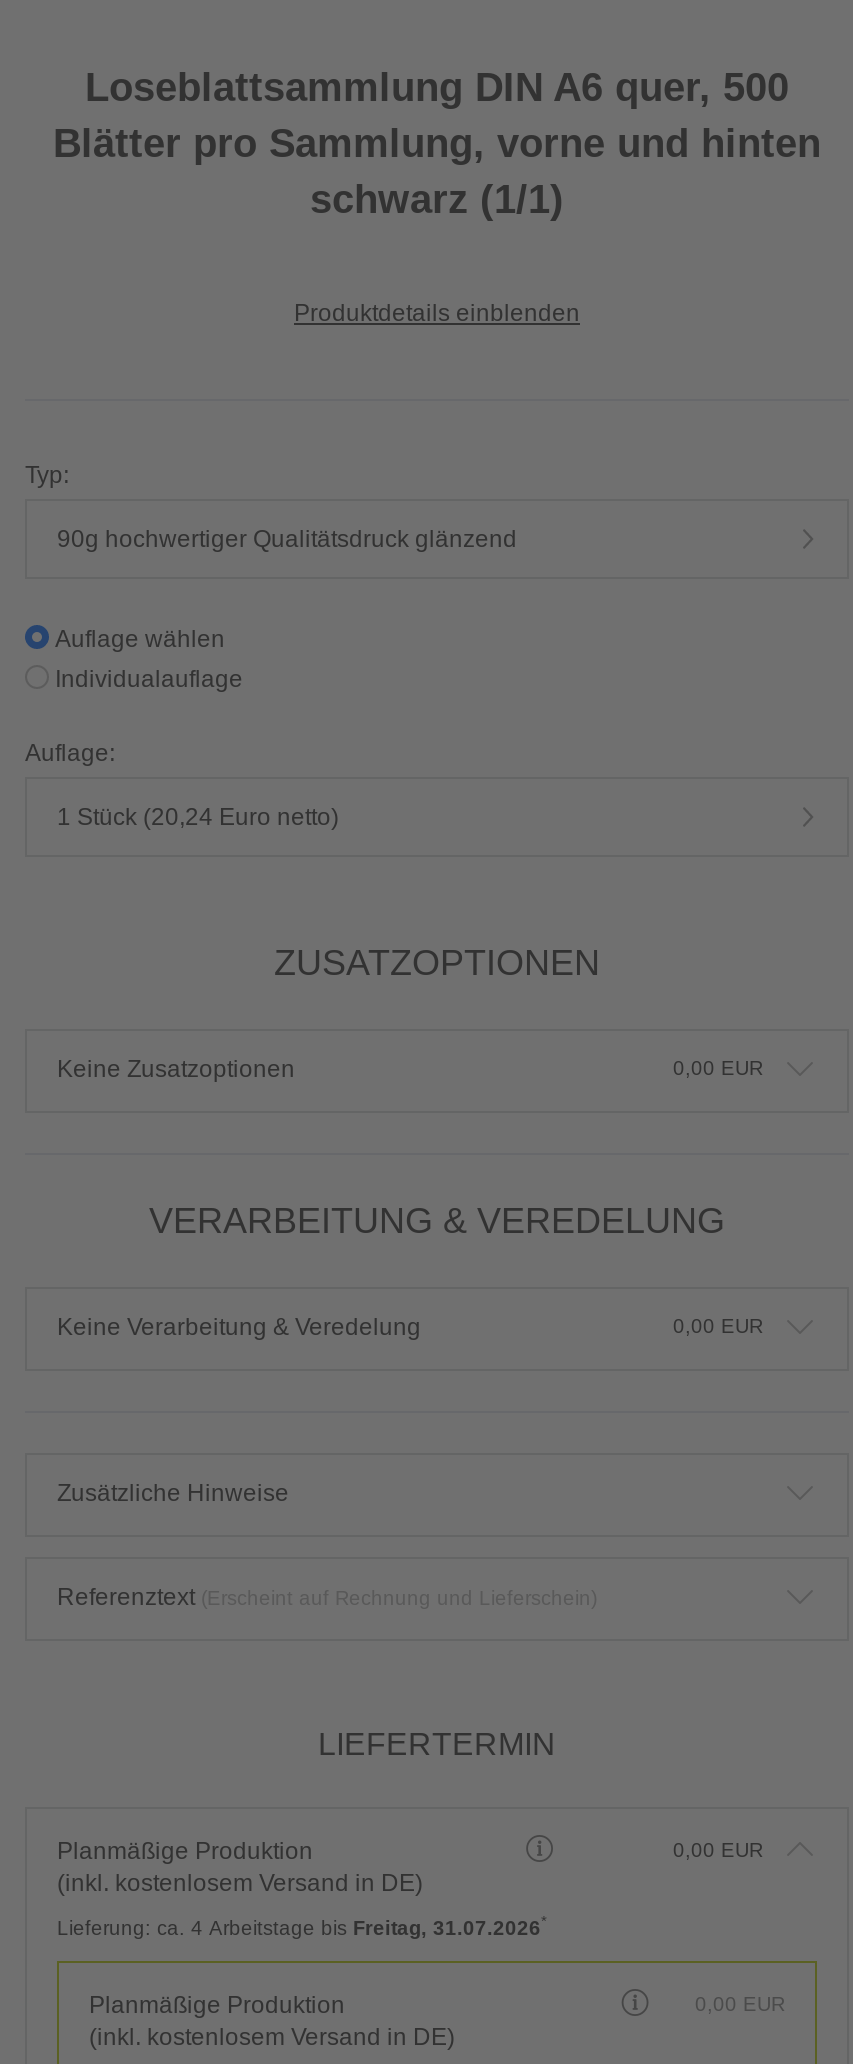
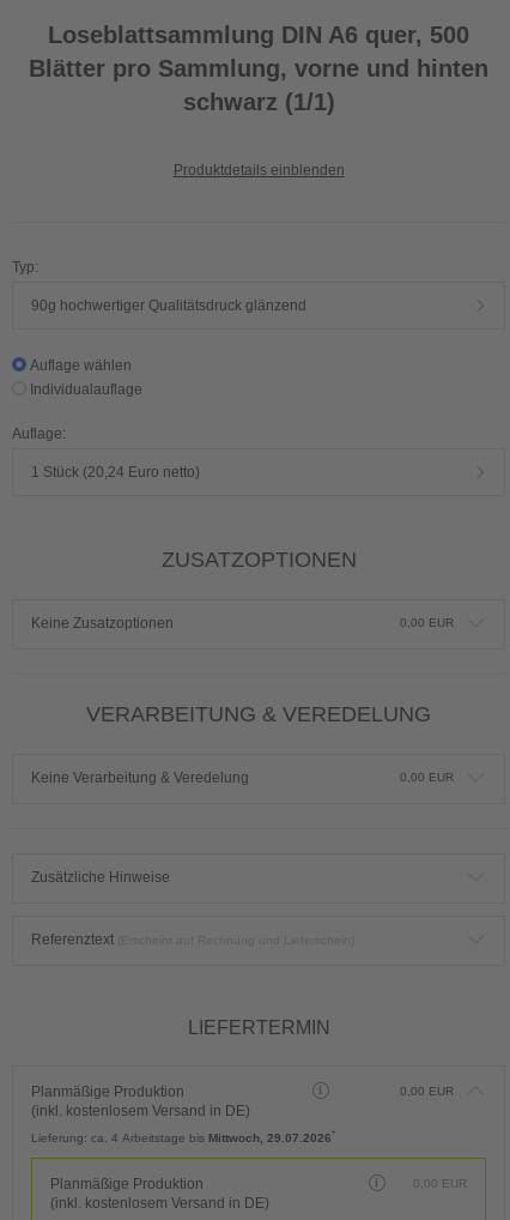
[57,1913,547,1939] Lieferung: ca. 4 Arbeitstage bis Freitag, 31.07.2026* -> [31,1129,335,1144] Lieferung: ca. 4 Arbeitstage bis Mittwoch, 29.07.2026*

